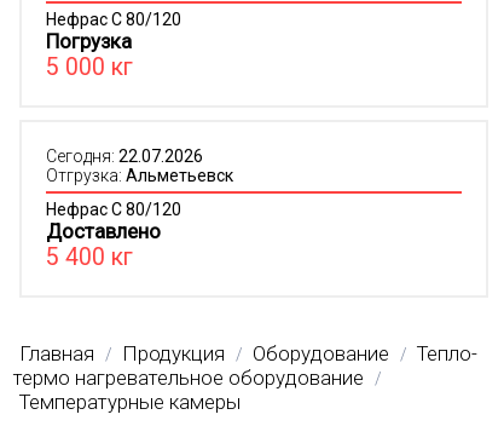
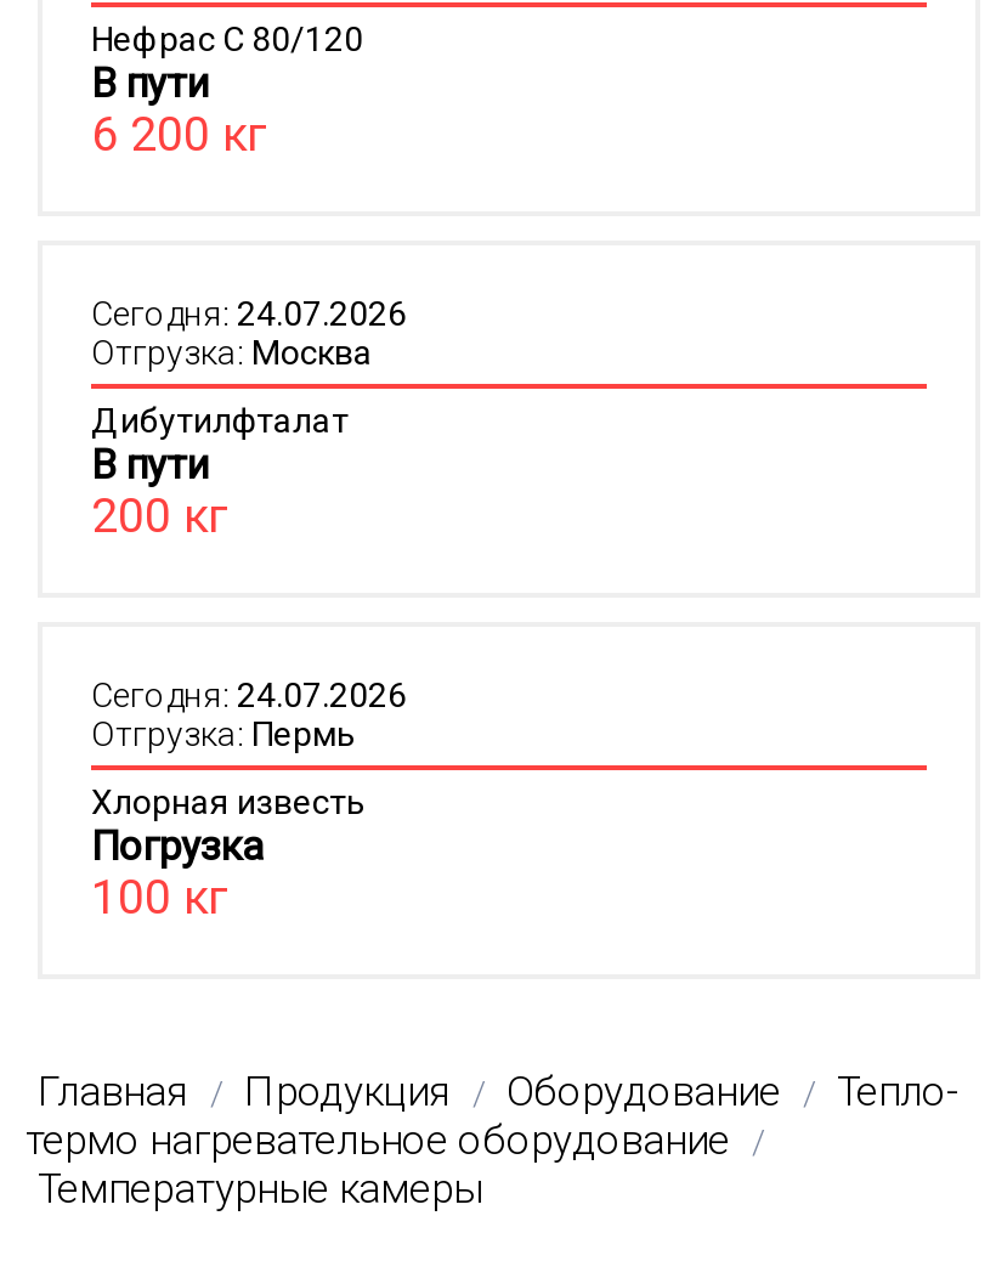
none -> [91,58,407,821] В пути | 6 200 кг | Сегодня: 24.07.2026 | Отгрузка: Москва | Дибутилфталат | В пути | 200 кг | Сегодня: 24.07.2026 | Отгрузка: Пермь | Хлорная известь
moved [46,29,132,53] -> [91,821,264,870]: Погрузка
[46,53,233,271] 5 000 кг | Сегодня: 22.07.2026 | Отгрузка: Альметьевск | Нефрас С 80/120 | Доставлено | 5 400 кг -> [91,870,227,926] 100 кг

